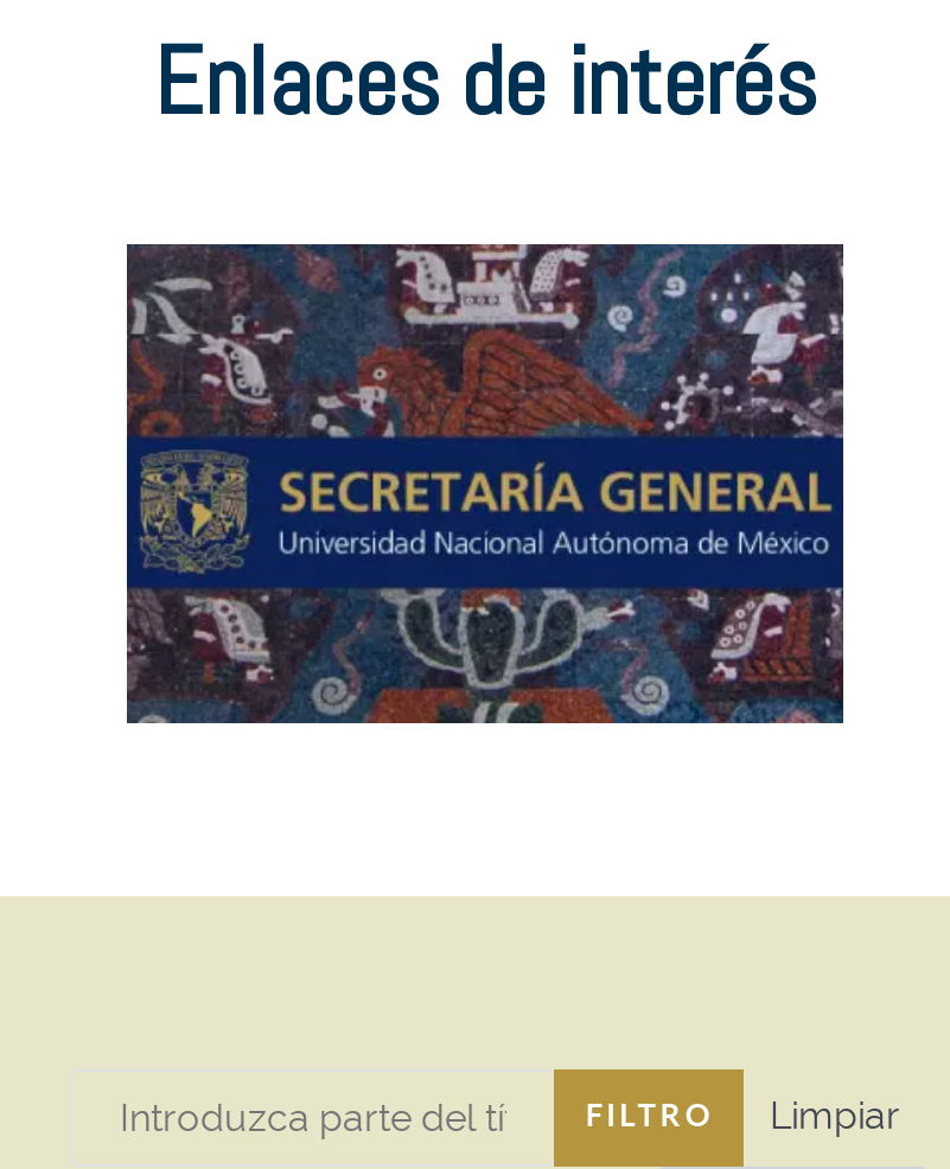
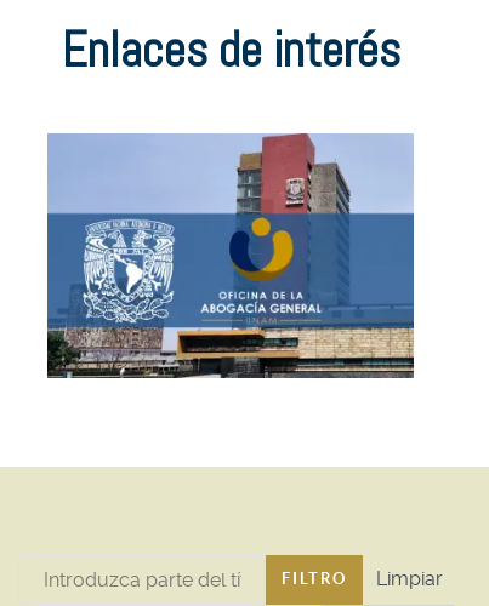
[125,242,846,726] [image] -> [46,132,415,379] [image]

